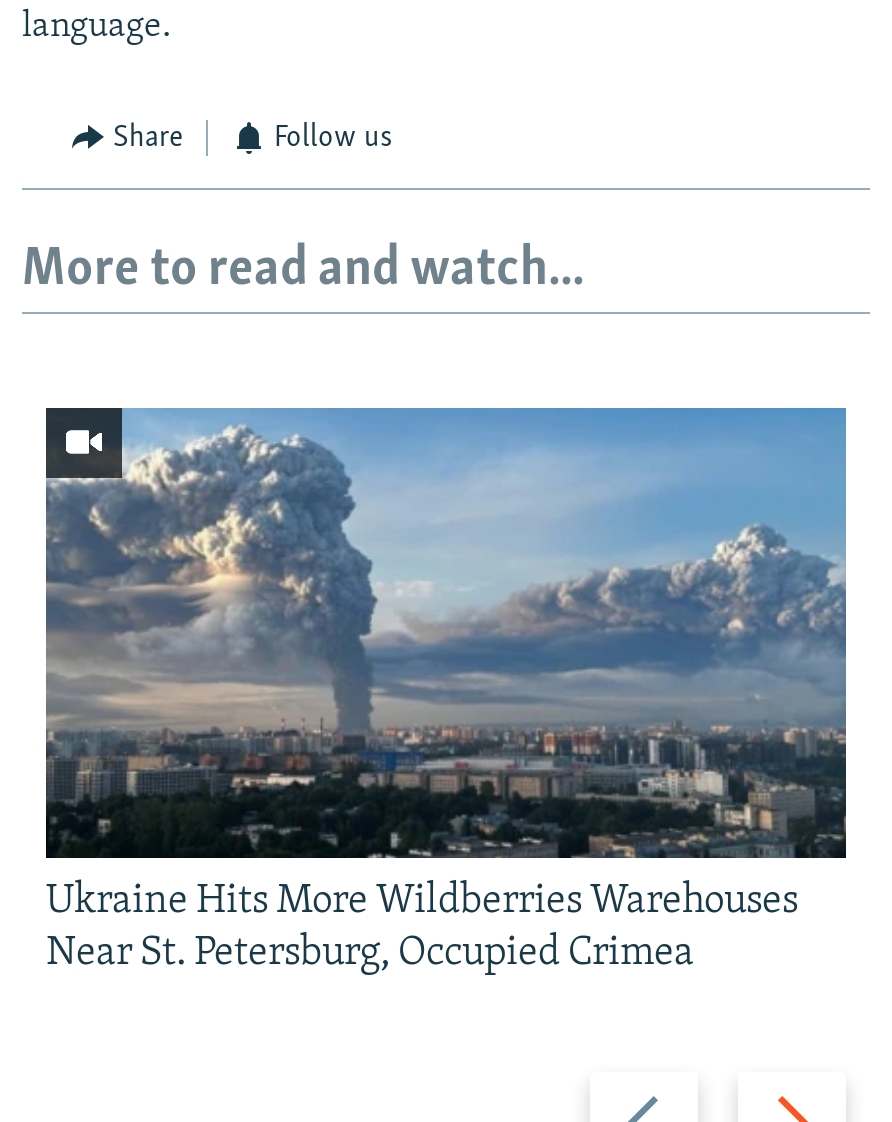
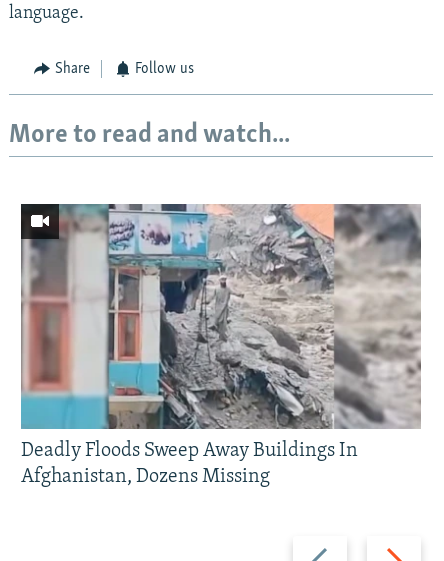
[44,406,848,975] [image] | Ukraine Hits More Wildberries Warehouses | Near St. Petersburg, Occupied Crimea -> [20,203,422,487] [image] | Deadly Floods Sweep Away Buildings In | Afghanistan, Dozens Missing

